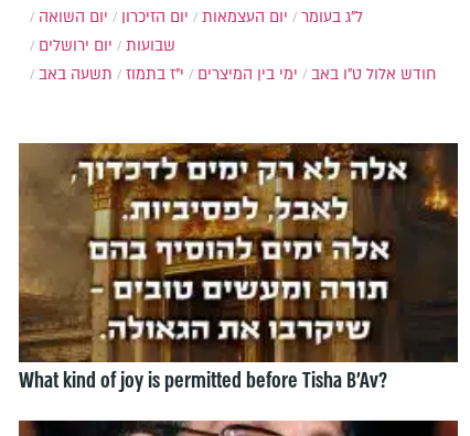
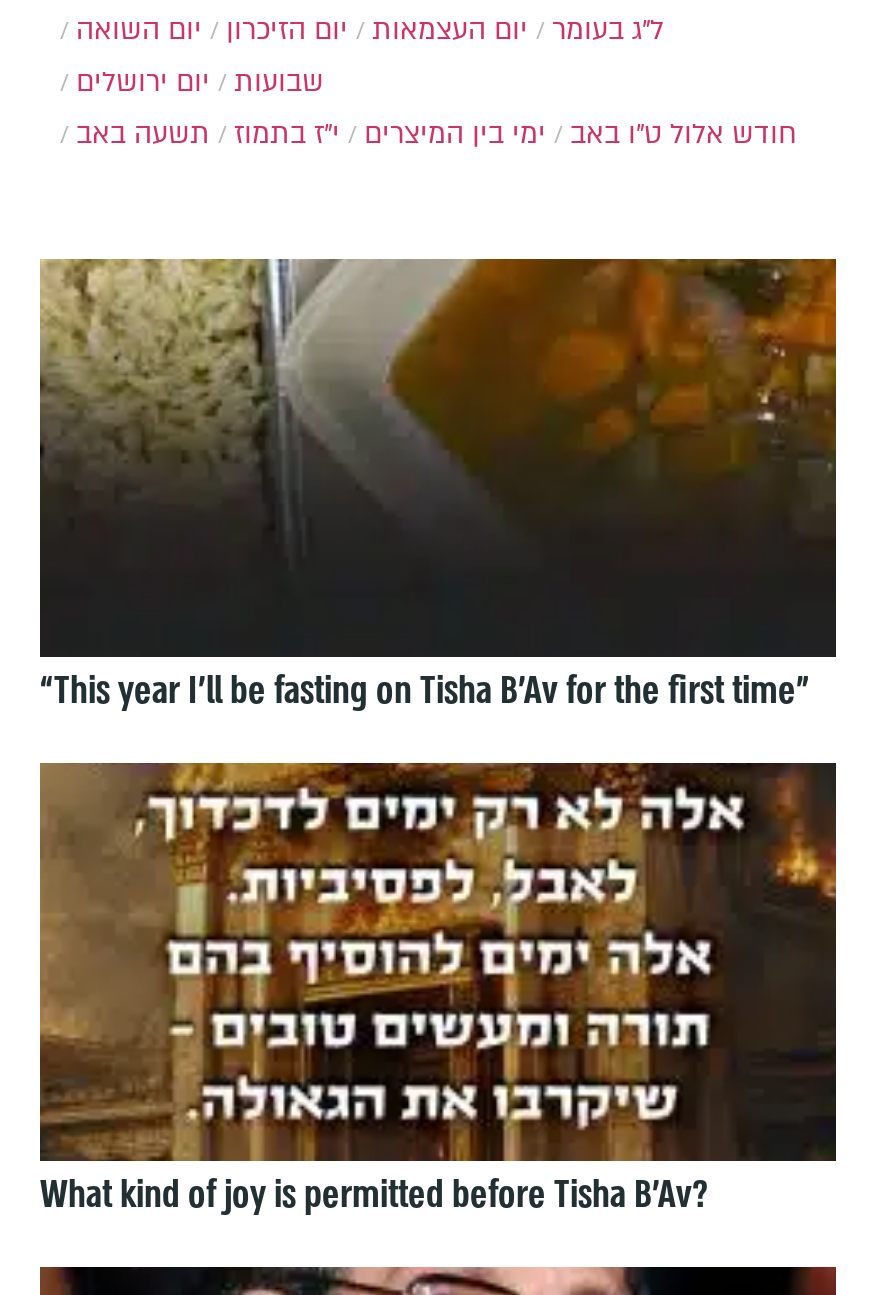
none -> [38,257,838,717] [image] | “This year I’ll be fasting on Tisha B’Av for the first time”

